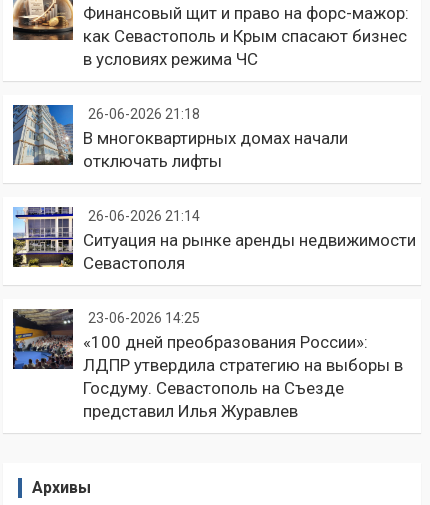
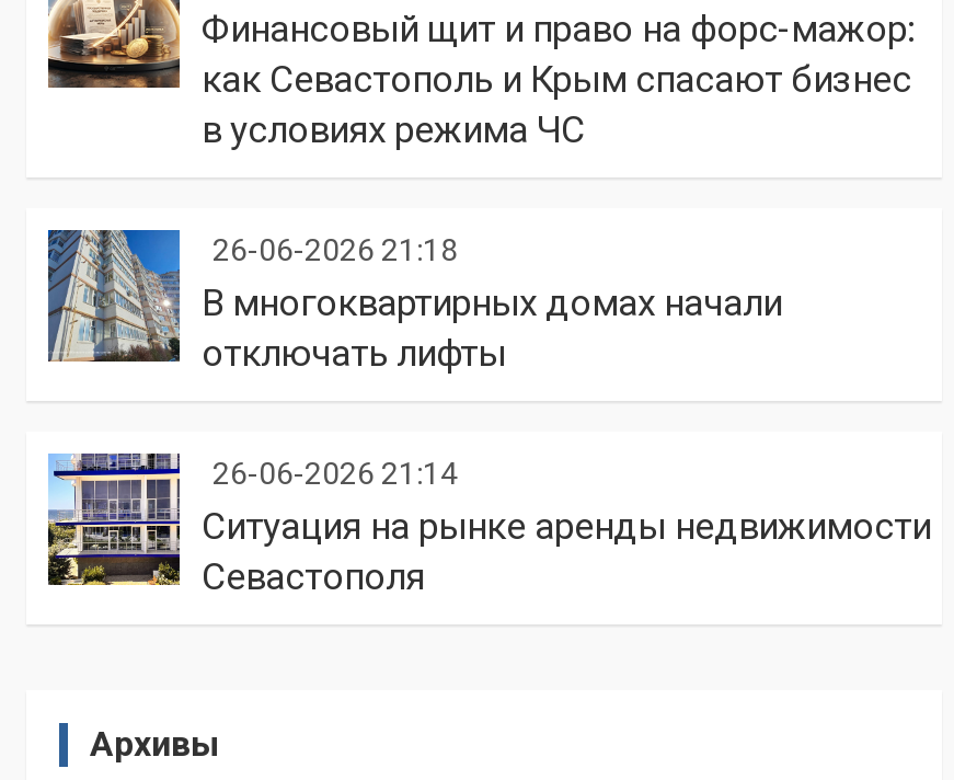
[12,308,403,421] [image] | 23-06-2026 14:25 | «100 дней преобразования России»: | ЛДПР утвердила стратегию на выборы в | Госдуму. Севастополь на Съезде | представил Илья Журавлев -> none

